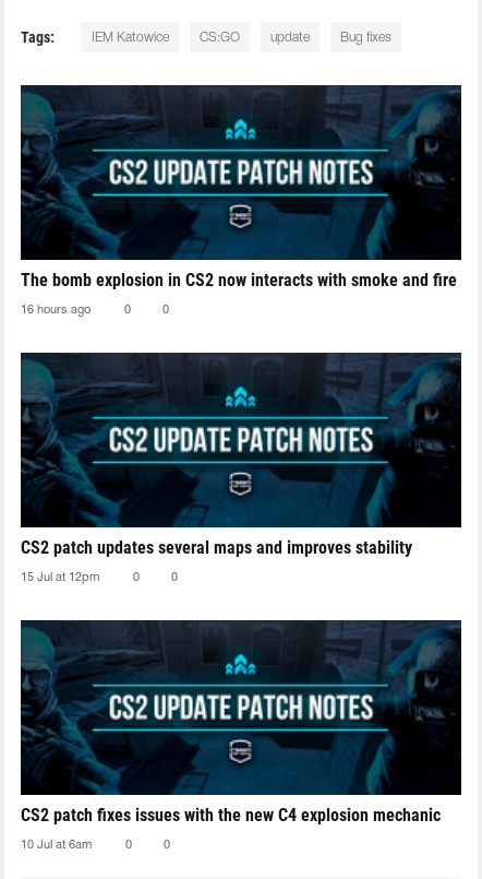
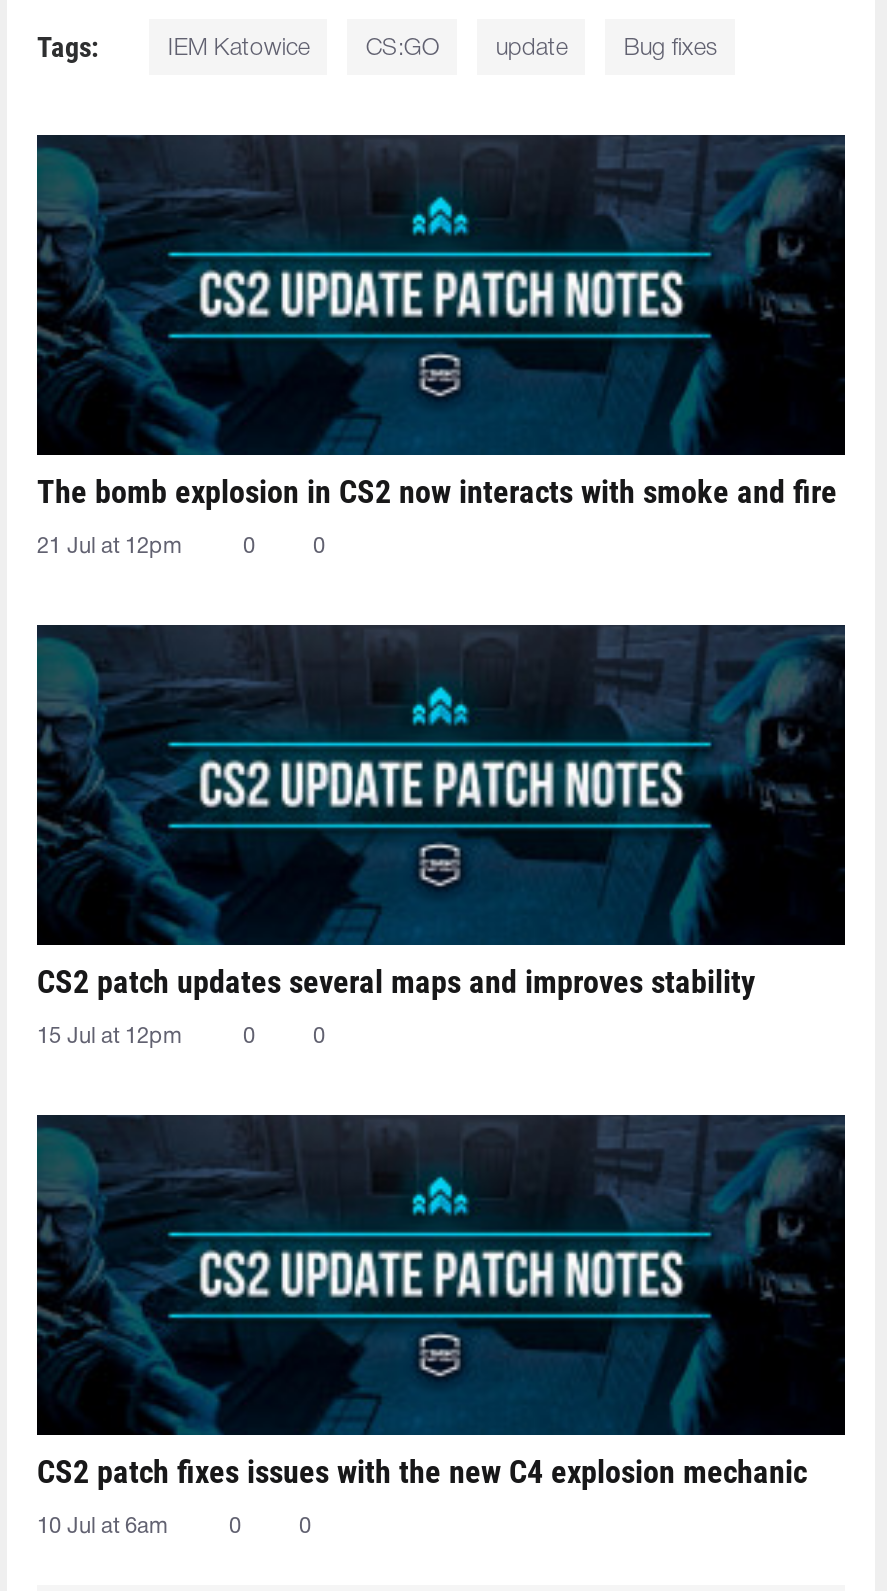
[21,304,91,315] 16 hours ago -> [37,536,181,556] 21 Jul at 12pm

